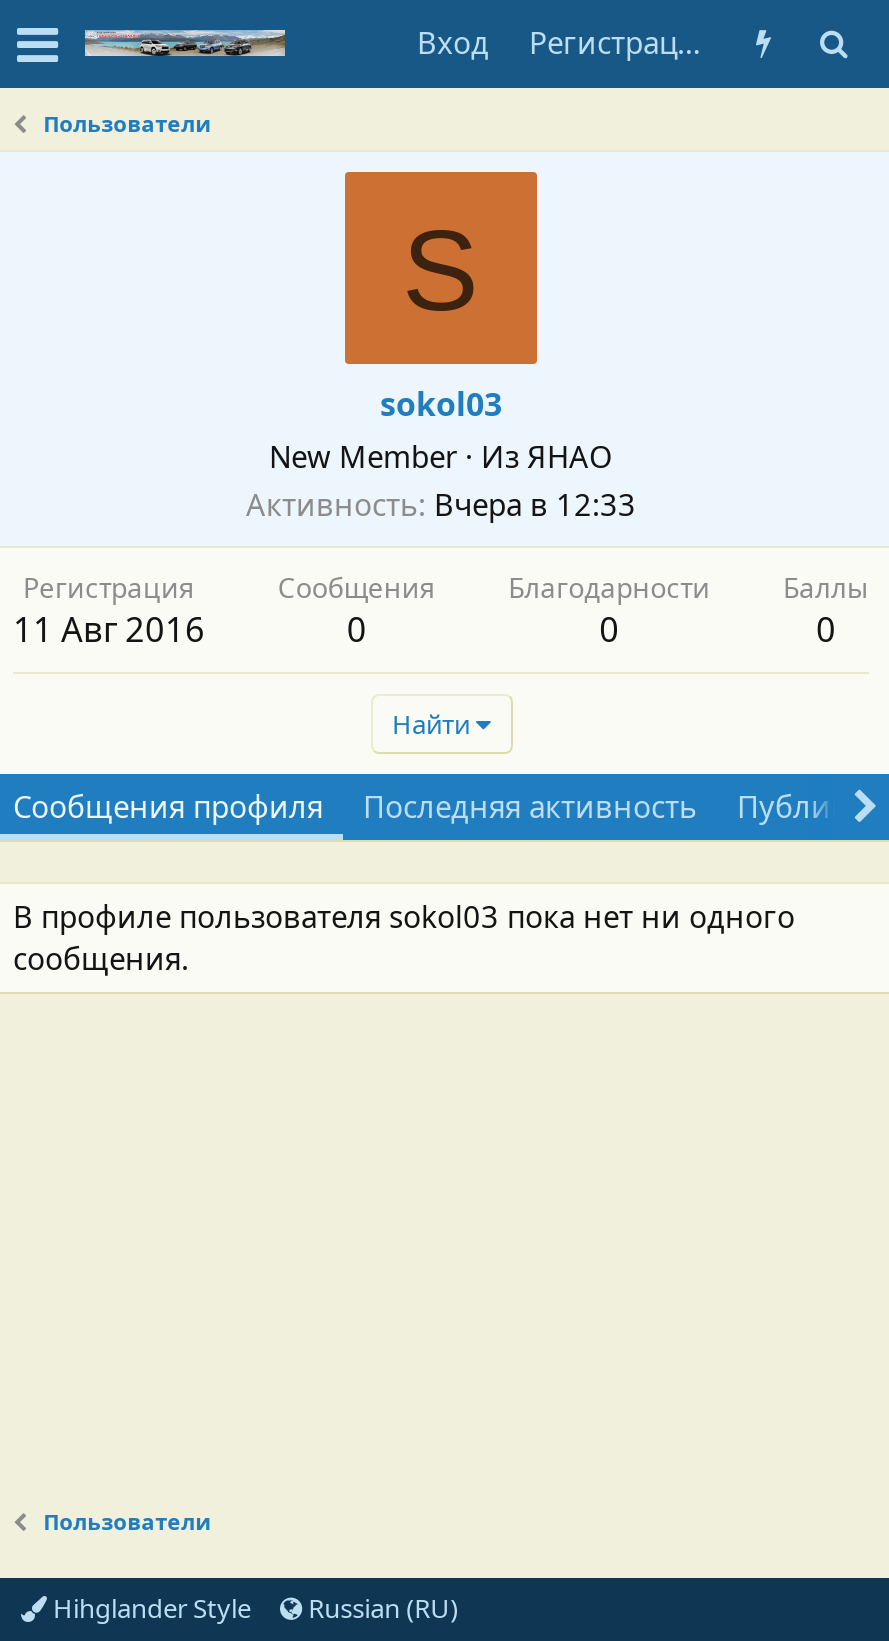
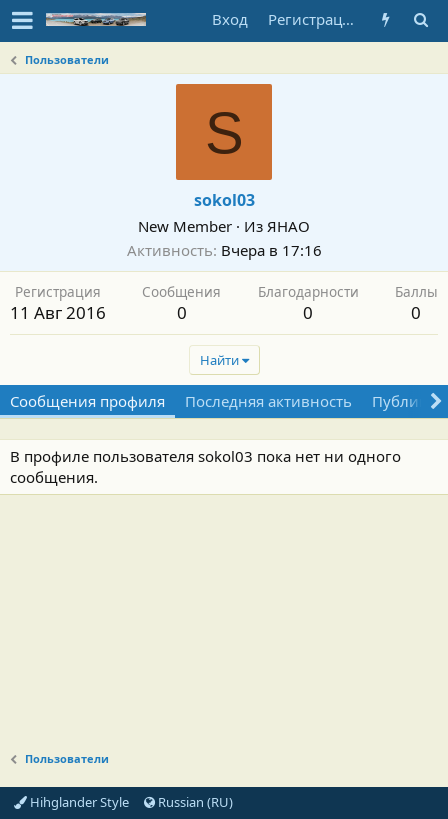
[246,484,636,524] Активность Вчера в 12:33 -> [126,240,321,260] Активность Вчера в 17:16

